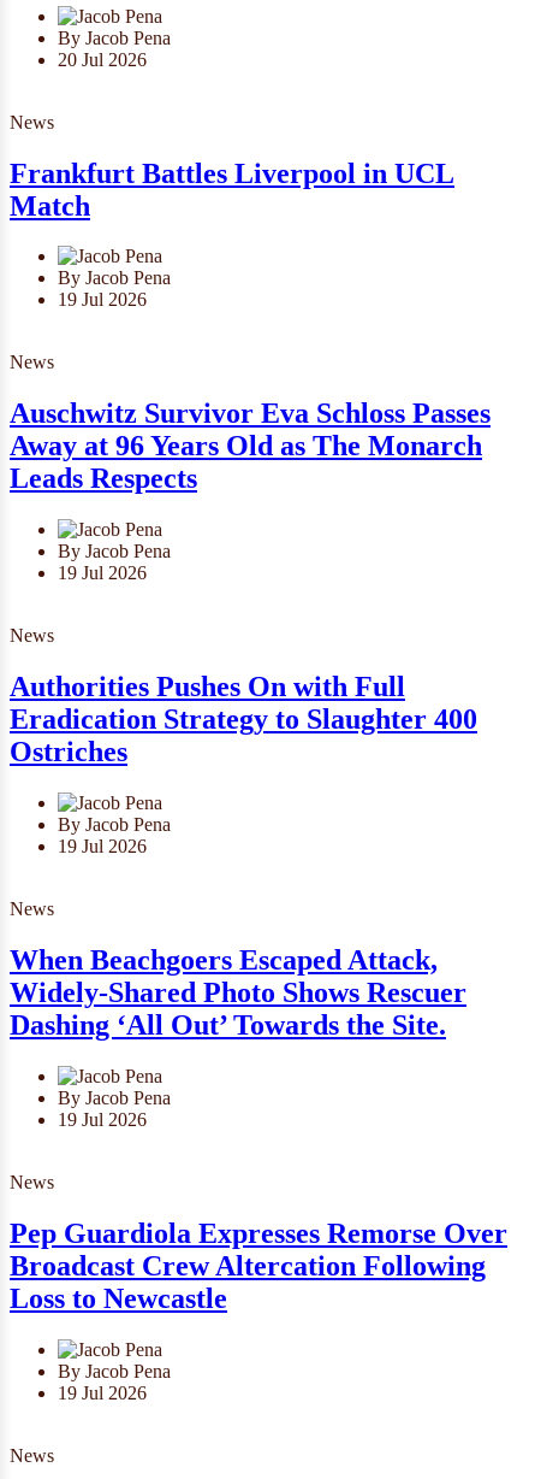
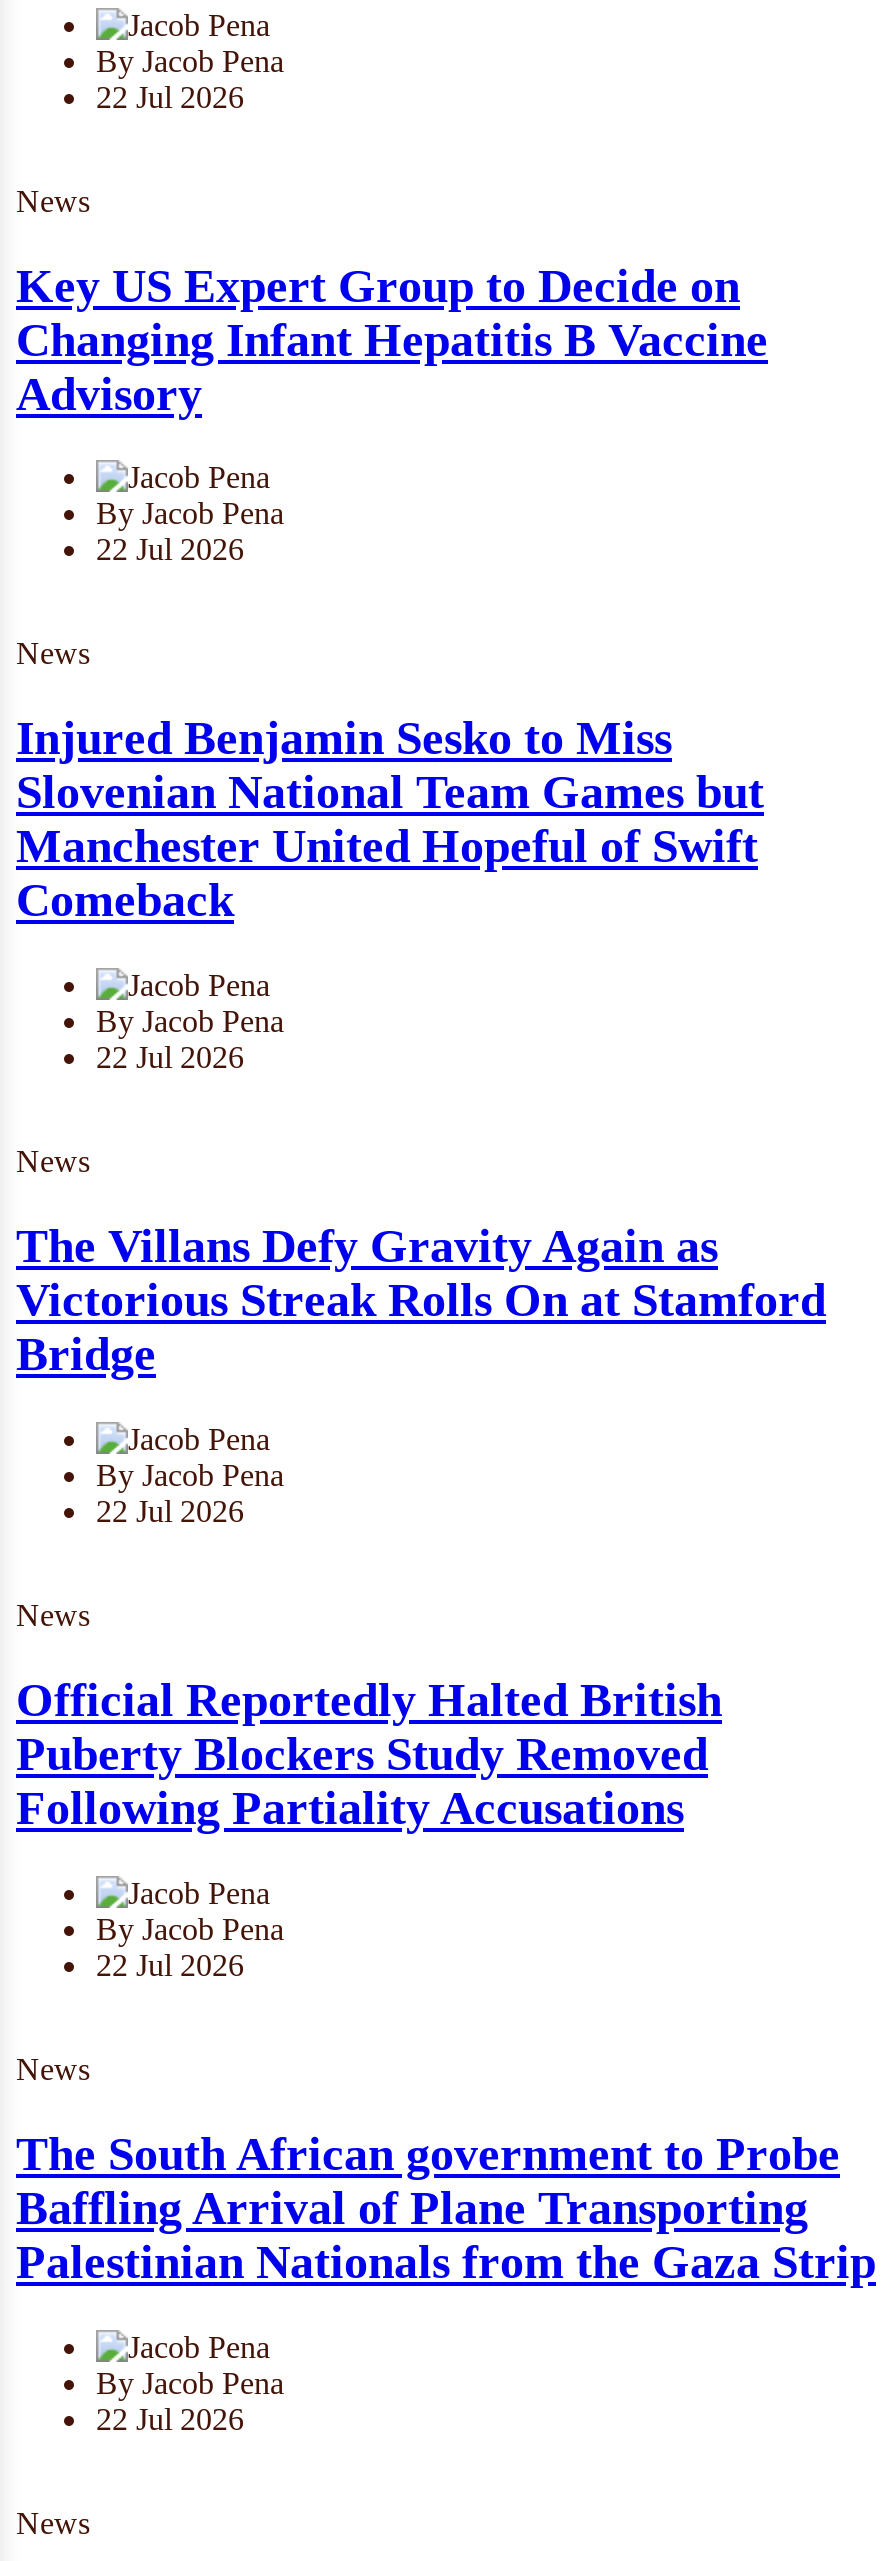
[58,49,147,69] 20 Jul 2026 -> [96,79,244,113] 22 Jul 2026
[10,157,454,221] Frankfurt Battles Liverpool in UCL | Match -> [16,259,768,419] Key US Expert Group to Decide on | Changing Infant Hepatitis B Vaccine | Advisory
[58,290,147,310] 19 Jul 2026 -> [96,533,244,567] 22 Jul 2026
[10,398,491,494] Auschwitz Survivor Eva Schloss Passes | Away at 96 Years Old as The Monarch | Leads Respects -> [16,713,764,927] Injured Benjamin Sesko to Miss | Slovenian National Team Games but | Manchester United Hopeful of Swift | Comeback
[58,563,147,583] 19 Jul 2026 -> [96,1041,244,1075] 22 Jul 2026
[10,671,477,767] Authorities Pushes On with Full | Eradication Strategy to Slaughter 400 | Ostriches -> [16,1220,826,1380] The Villans Defy Gravity Again as | Victorious Streak Rolls On at Stamford | Bridge
[58,836,147,856] 19 Jul 2026 -> [96,1494,244,1528] 22 Jul 2026
[10,944,466,1041] When Beachgoers Escaped Attack, | Widely-Shared Photo Shows Rescuer | Dashing ‘All Out’ Towards the Site. -> [16,1674,722,1834] Official Reportedly Halted British | Puberty Blockers Study Removed | Following Partiality Accusations
[58,1109,147,1130] 19 Jul 2026 -> [96,1948,244,1982] 22 Jul 2026
[10,1217,507,1314] Pep Guardiola Expresses Remorse Over | Broadcast Crew Altercation Following | Loss to Newcastle -> [16,2128,876,2288] The South African government to Probe | Baffling Arrival of Plane Transporting | Palestinian Nationals from the Gaza Strip
[58,1382,147,1403] 19 Jul 2026 -> [96,2401,244,2435] 22 Jul 2026

